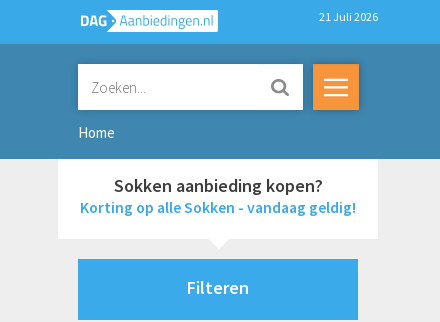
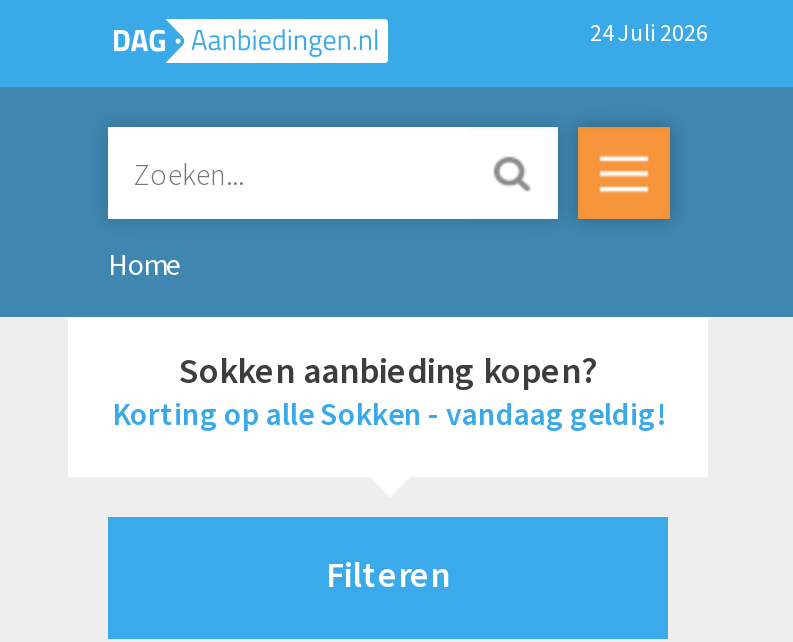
[319,9,378,24] 21 Juli 2026 -> [590,17,708,47] 24 Juli 2026

